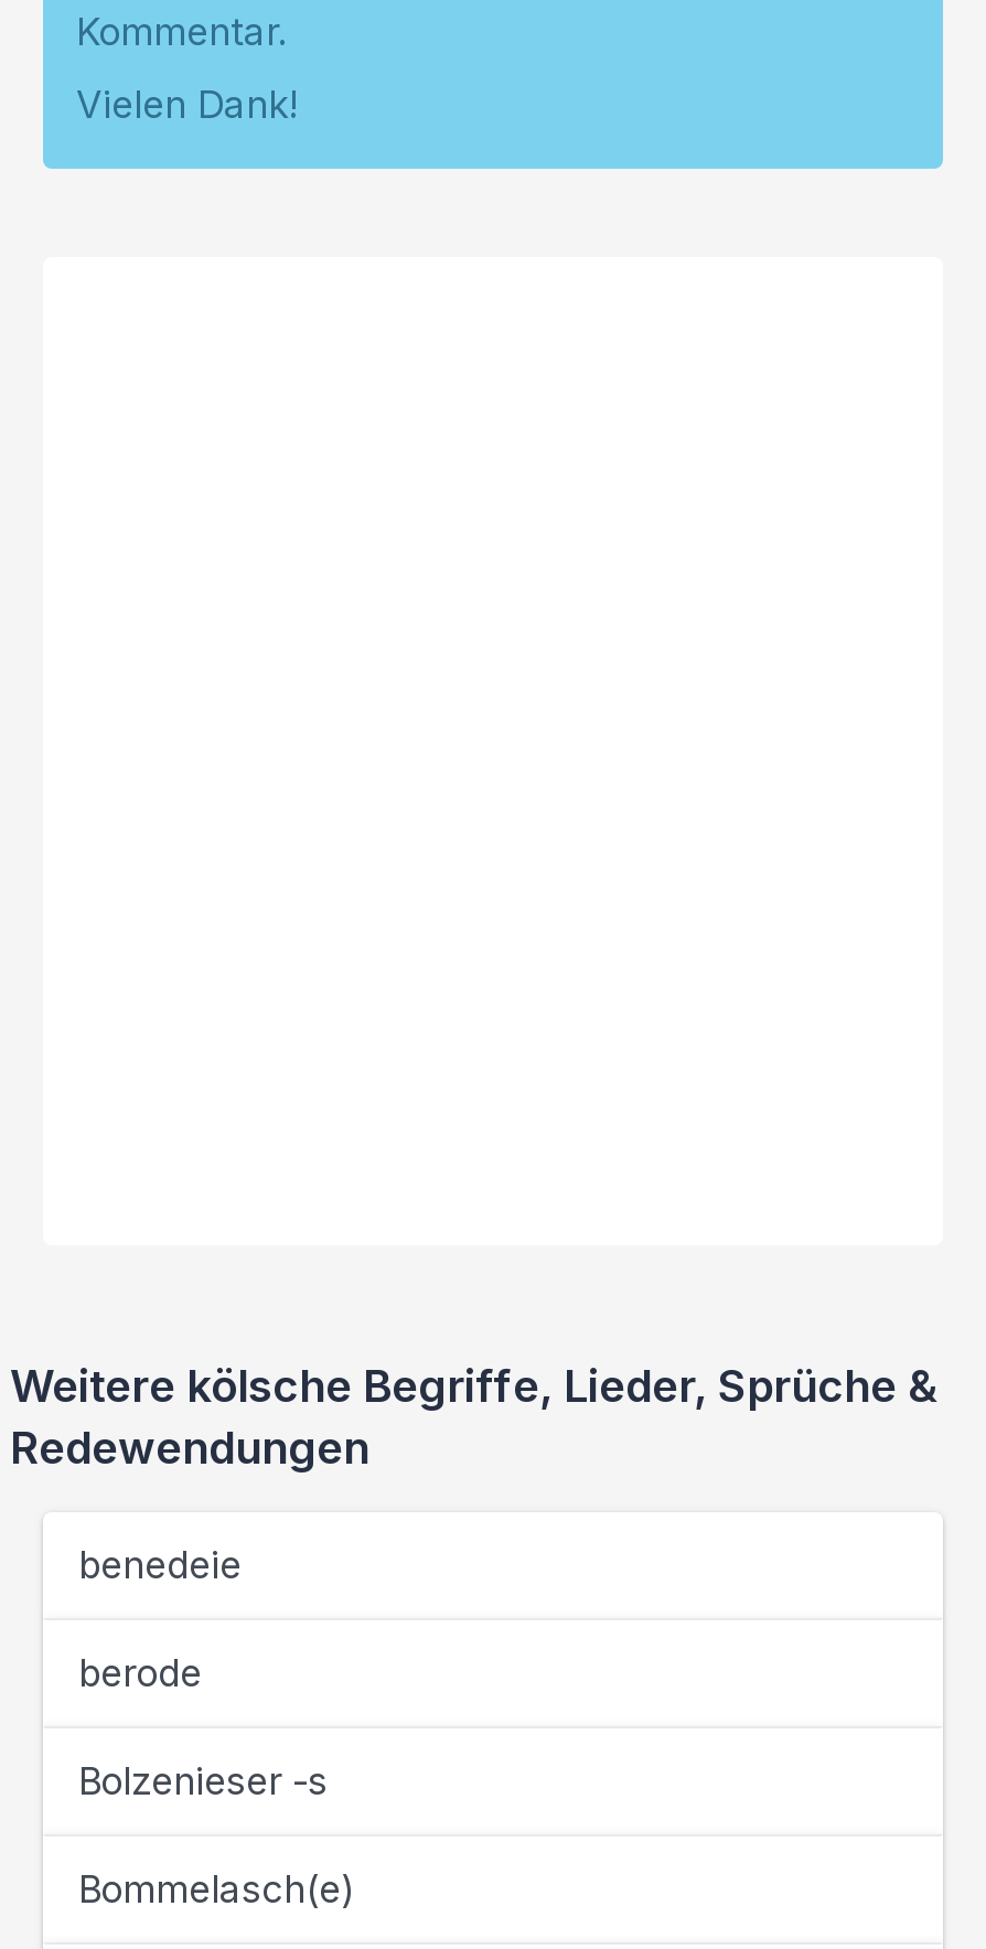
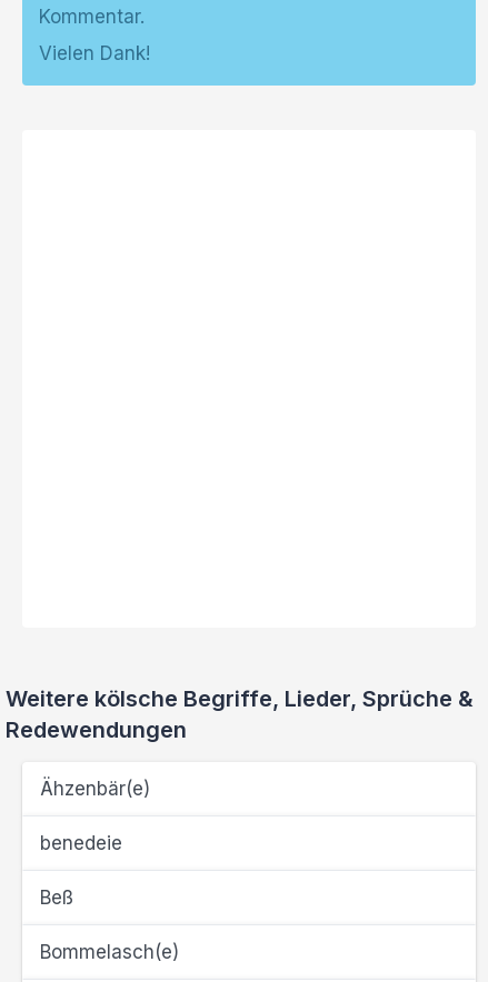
none -> [40,778,150,800] Ähzenbär(e)
moved [78,1543,242,1587] -> [40,832,122,854]: benedeie
[78,1651,328,1803] berode | Bolzenieser -s -> [40,886,73,909] Beß

